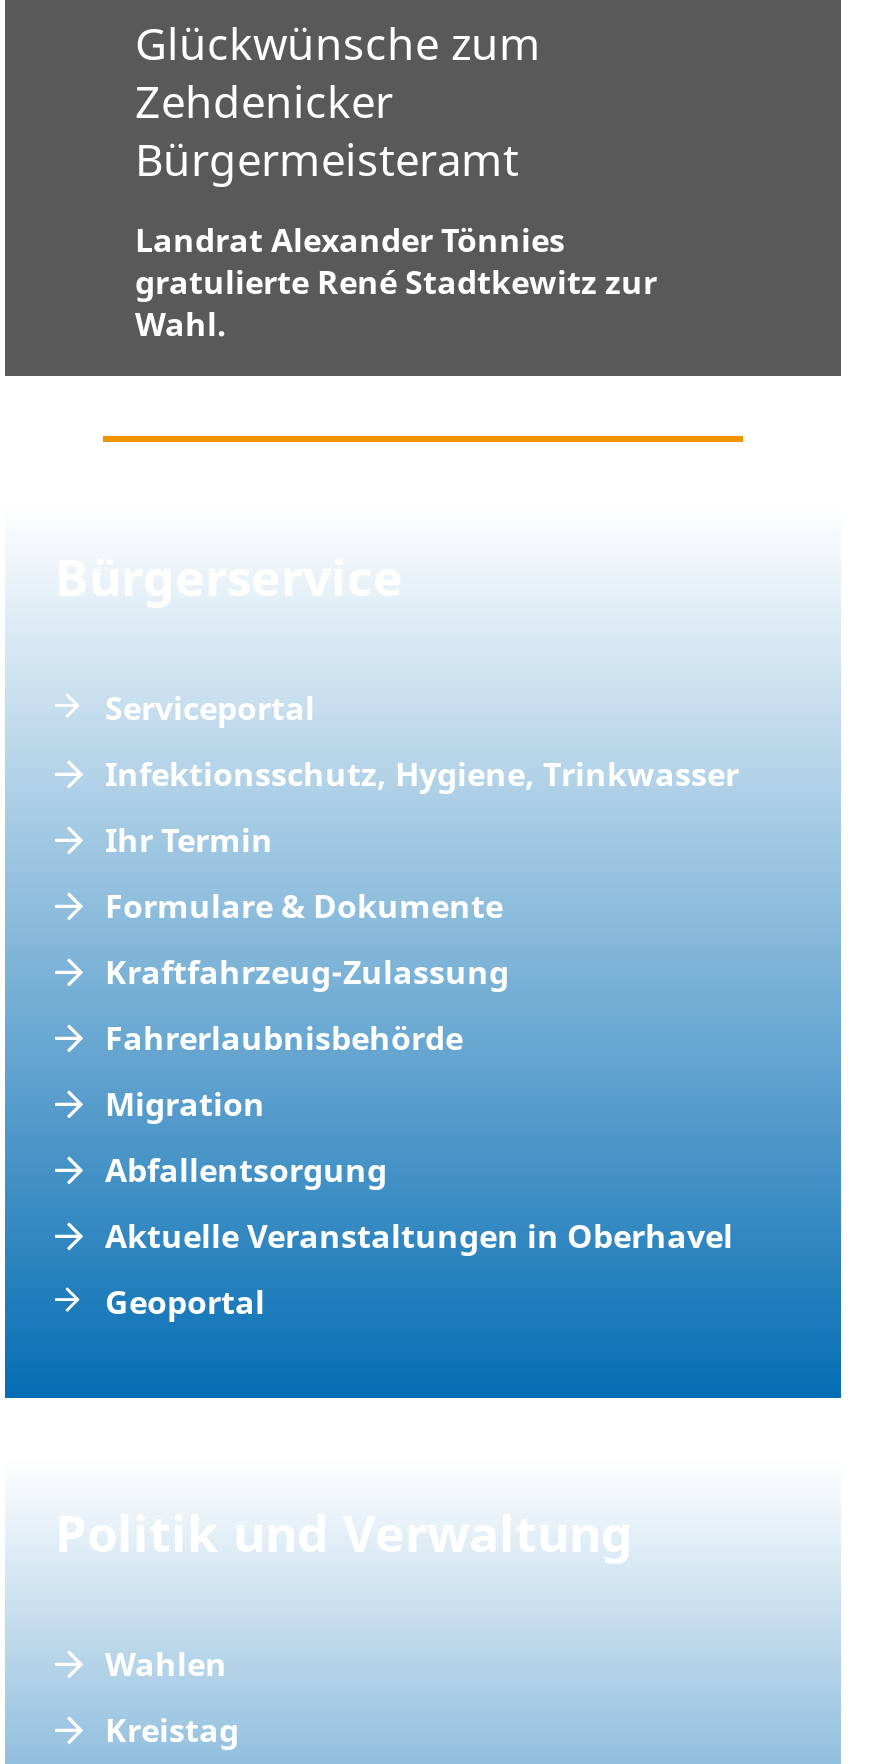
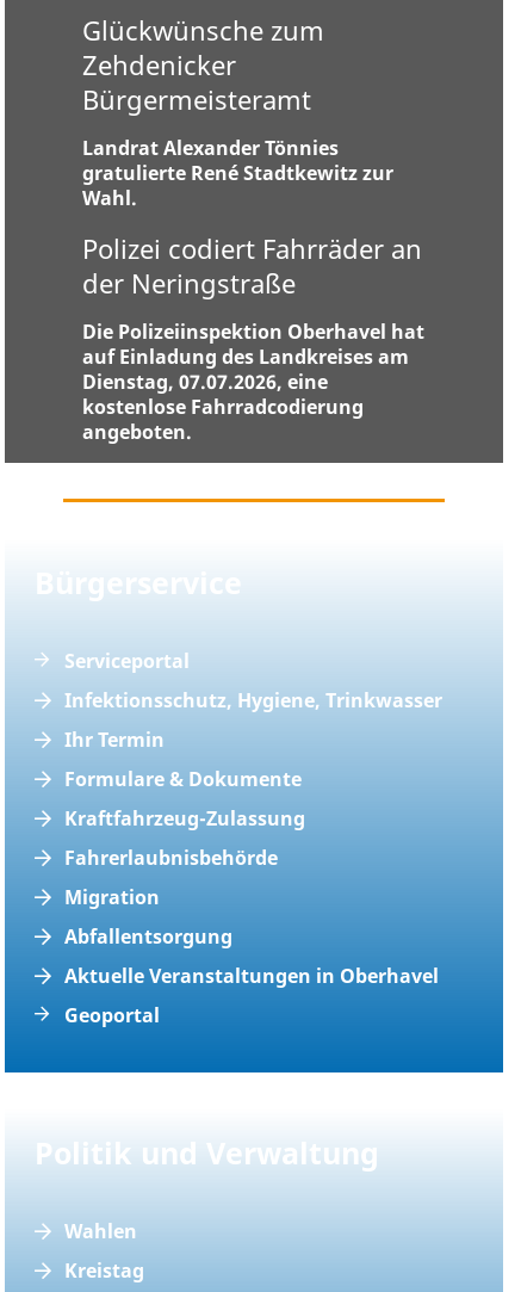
none -> [82,230,424,445] Polizei codiert Fahrräder an | der Neringstraße | Die Polizeiinspektion Oberhavel hat | auf Einladung des Landkreises am | Dienstag, 07.07.2026, eine | kostenlose Fahrradcodierung | angeboten.

